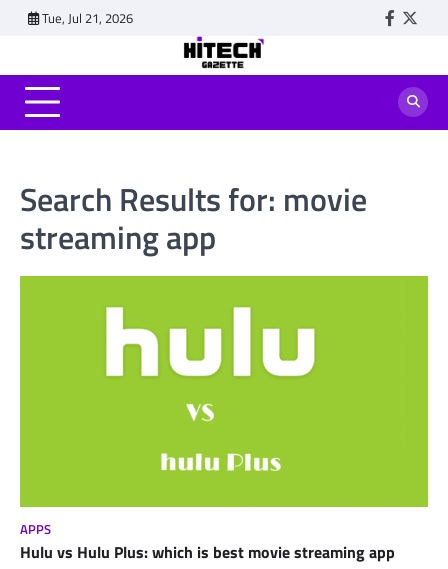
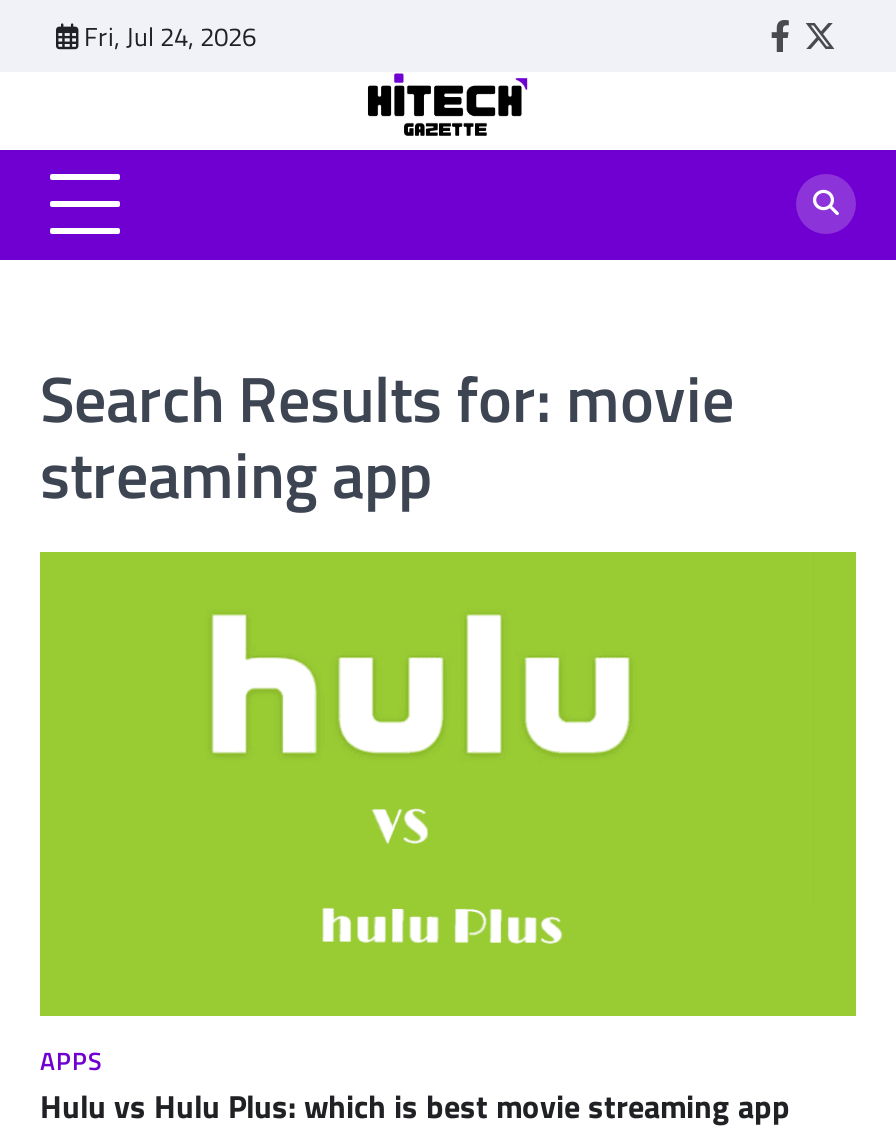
[42,7,133,27] Tue, Jul 21, 2026 -> [84,15,256,55] Fri, Jul 24, 2026

